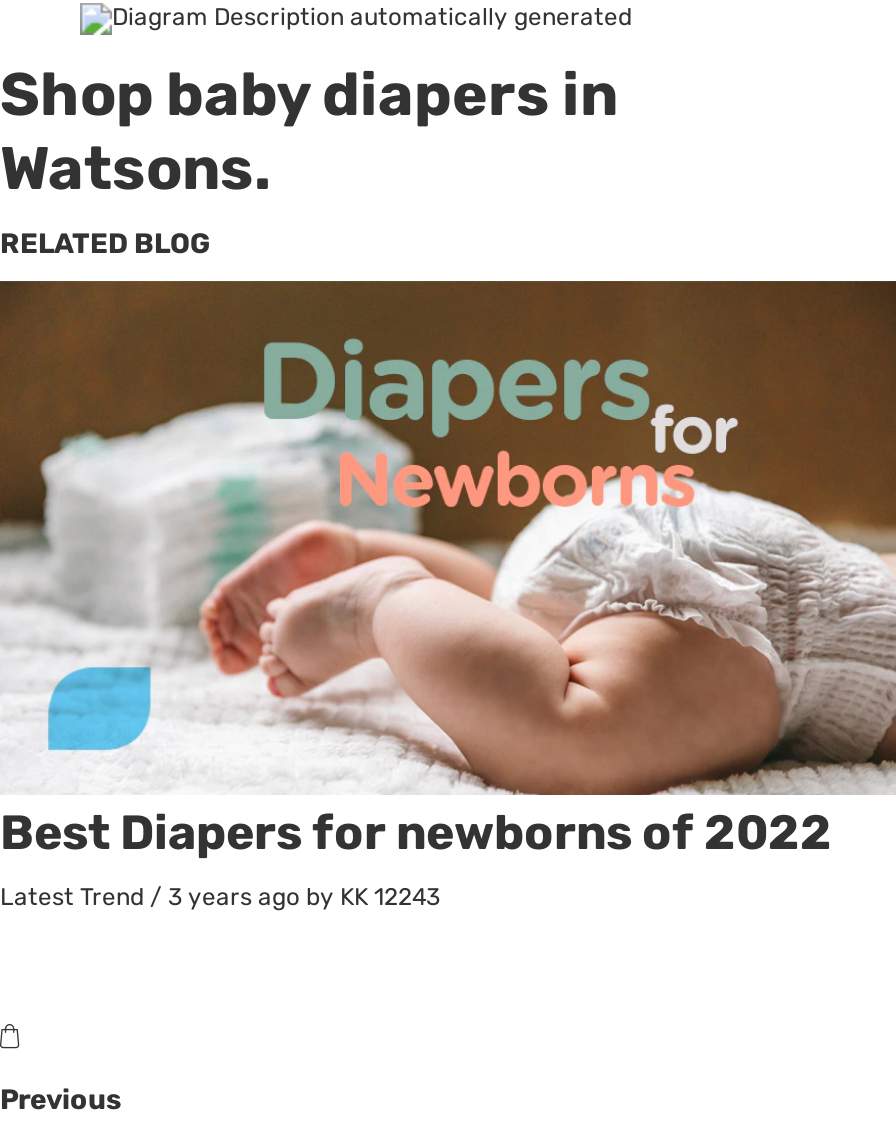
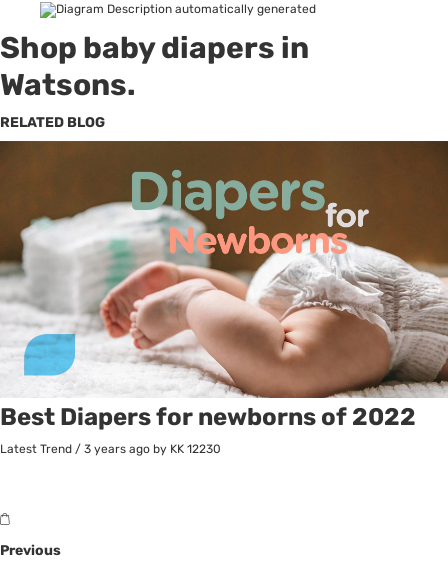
[0,883,440,911] Latest Trend / 3 years ago by KK 12243 -> [0,442,221,456] Latest Trend / 3 years ago by KK 12230

